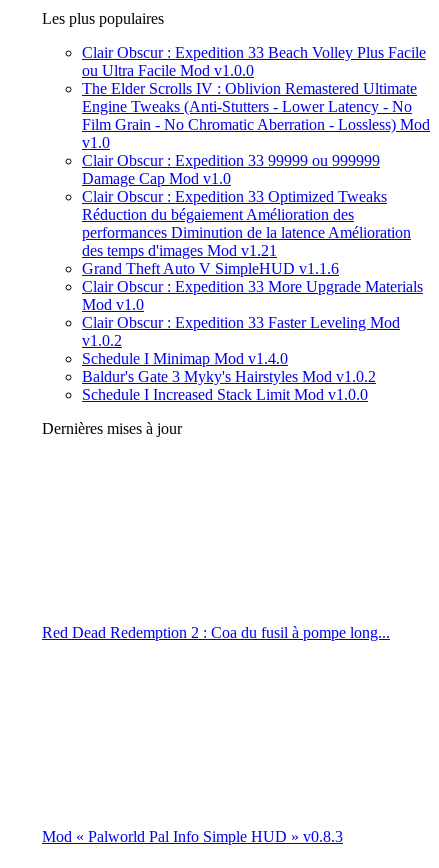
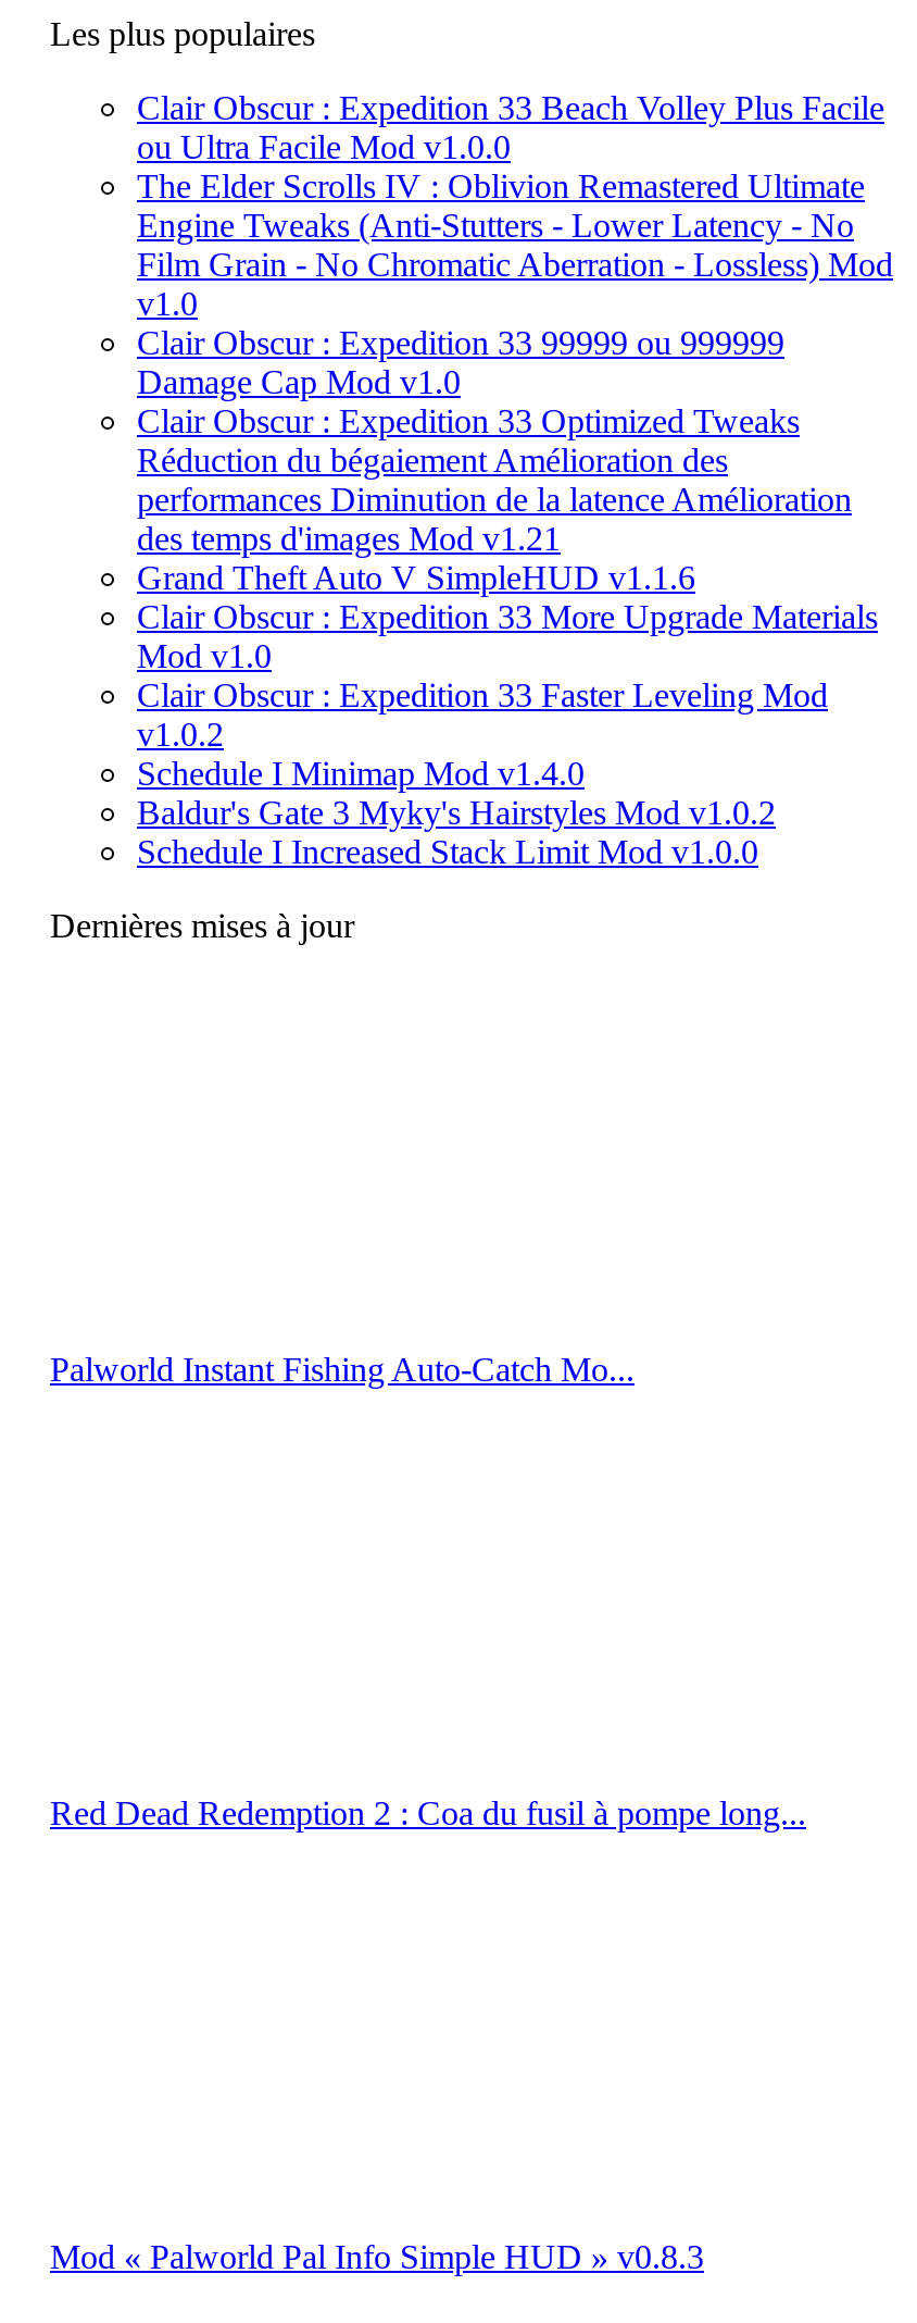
none -> [50,1351,635,1388] Palworld Instant Fishing Auto-Catch Mo...

